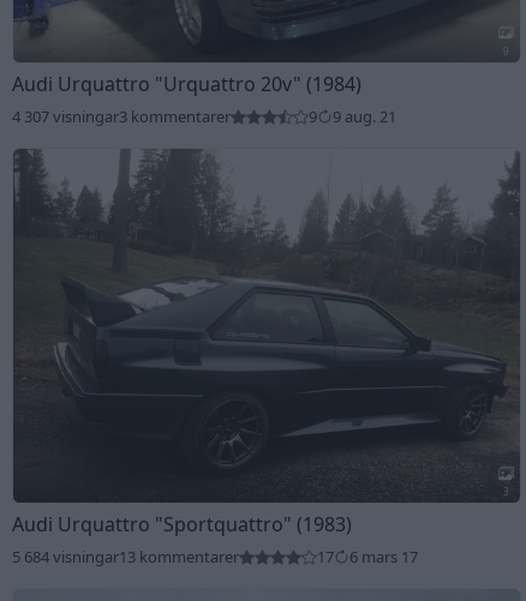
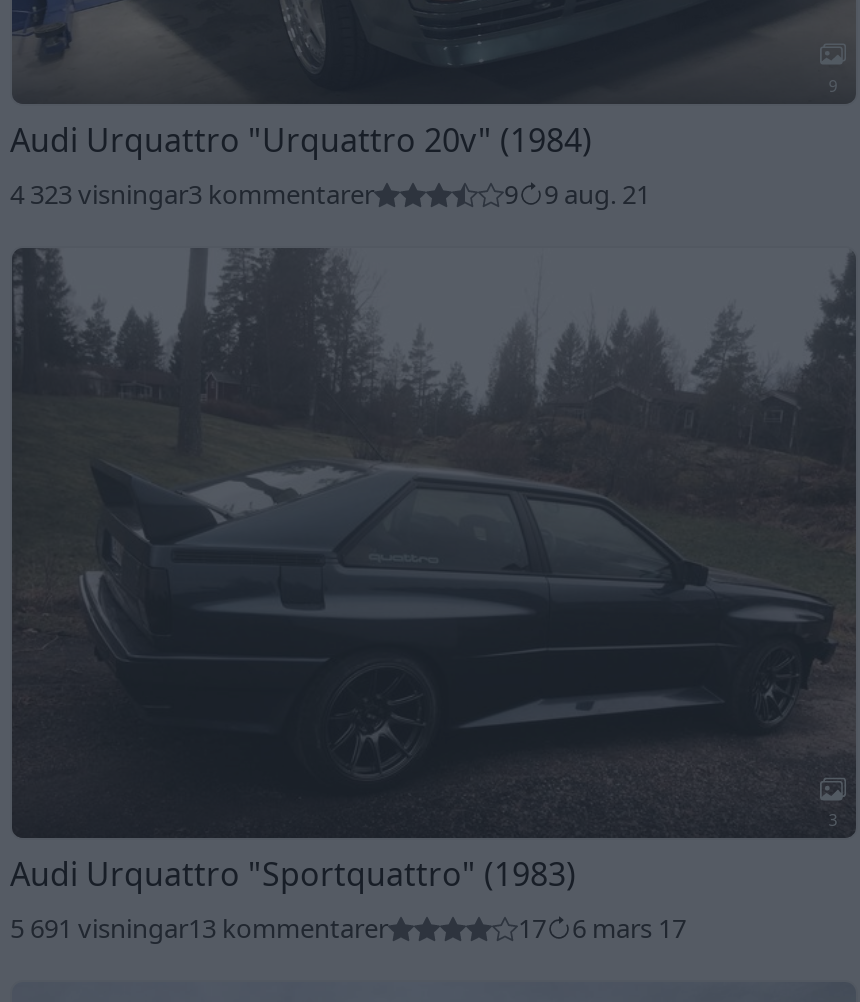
[12,106,231,127] 4 307 visningar3 kommentarer -> [10,176,374,212] 4 323 visningar3 kommentarer
[12,546,239,568] 5 684 visningar13 kommentarer -> [10,911,388,947] 5 691 visningar13 kommentarer

